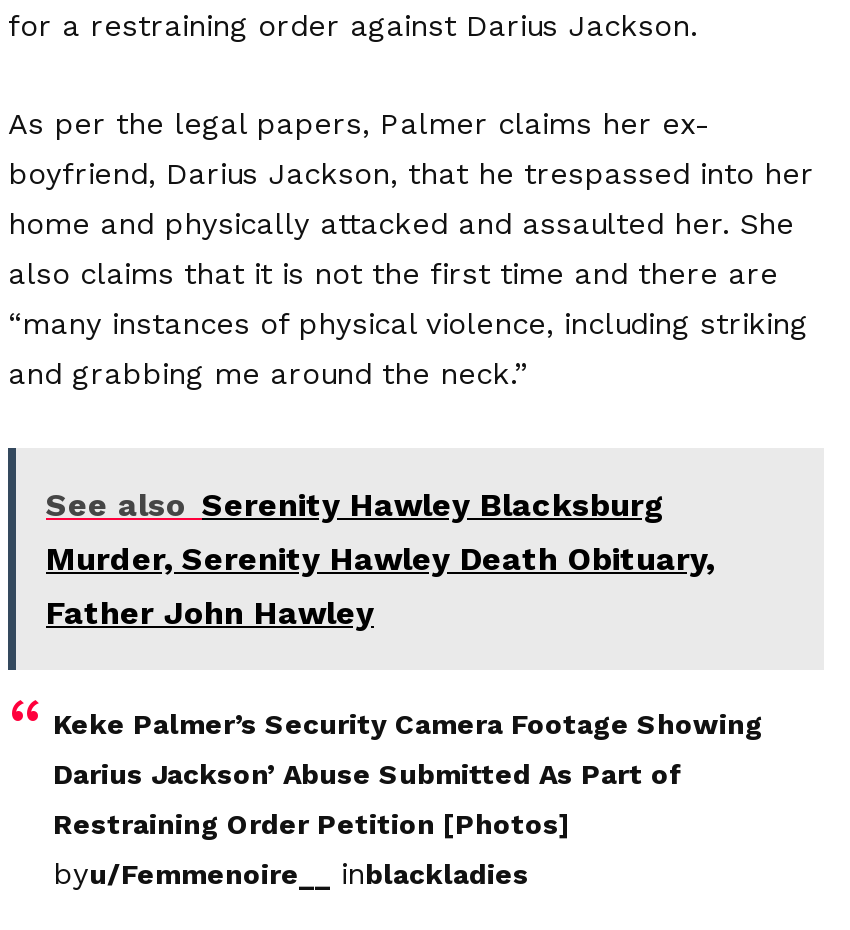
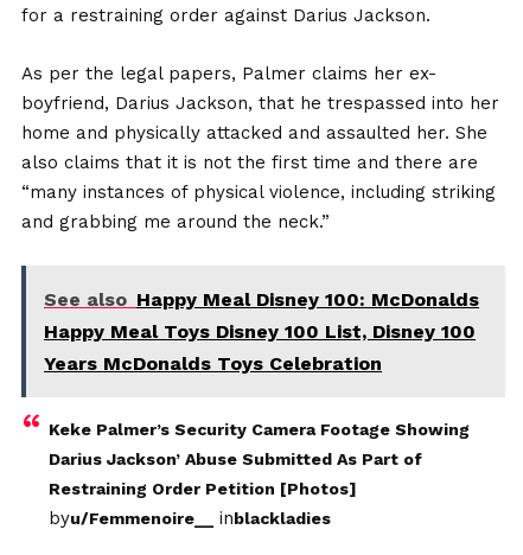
[46,486,714,632] See also Serenity Hawley Blacksburg | Murder, Serenity Hawley Death Obituary, | Father John Hawley -> [44,288,479,375] See also Happy Meal Disney 100: McDonalds | Happy Meal Toys Disney 100 List, Disney 100 | Years McDonalds Toys Celebration

